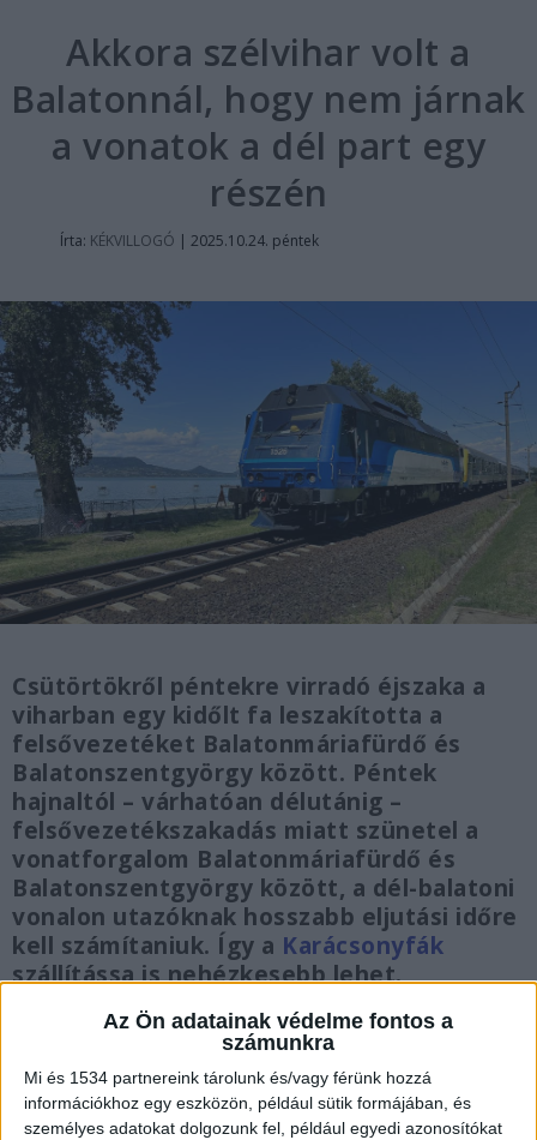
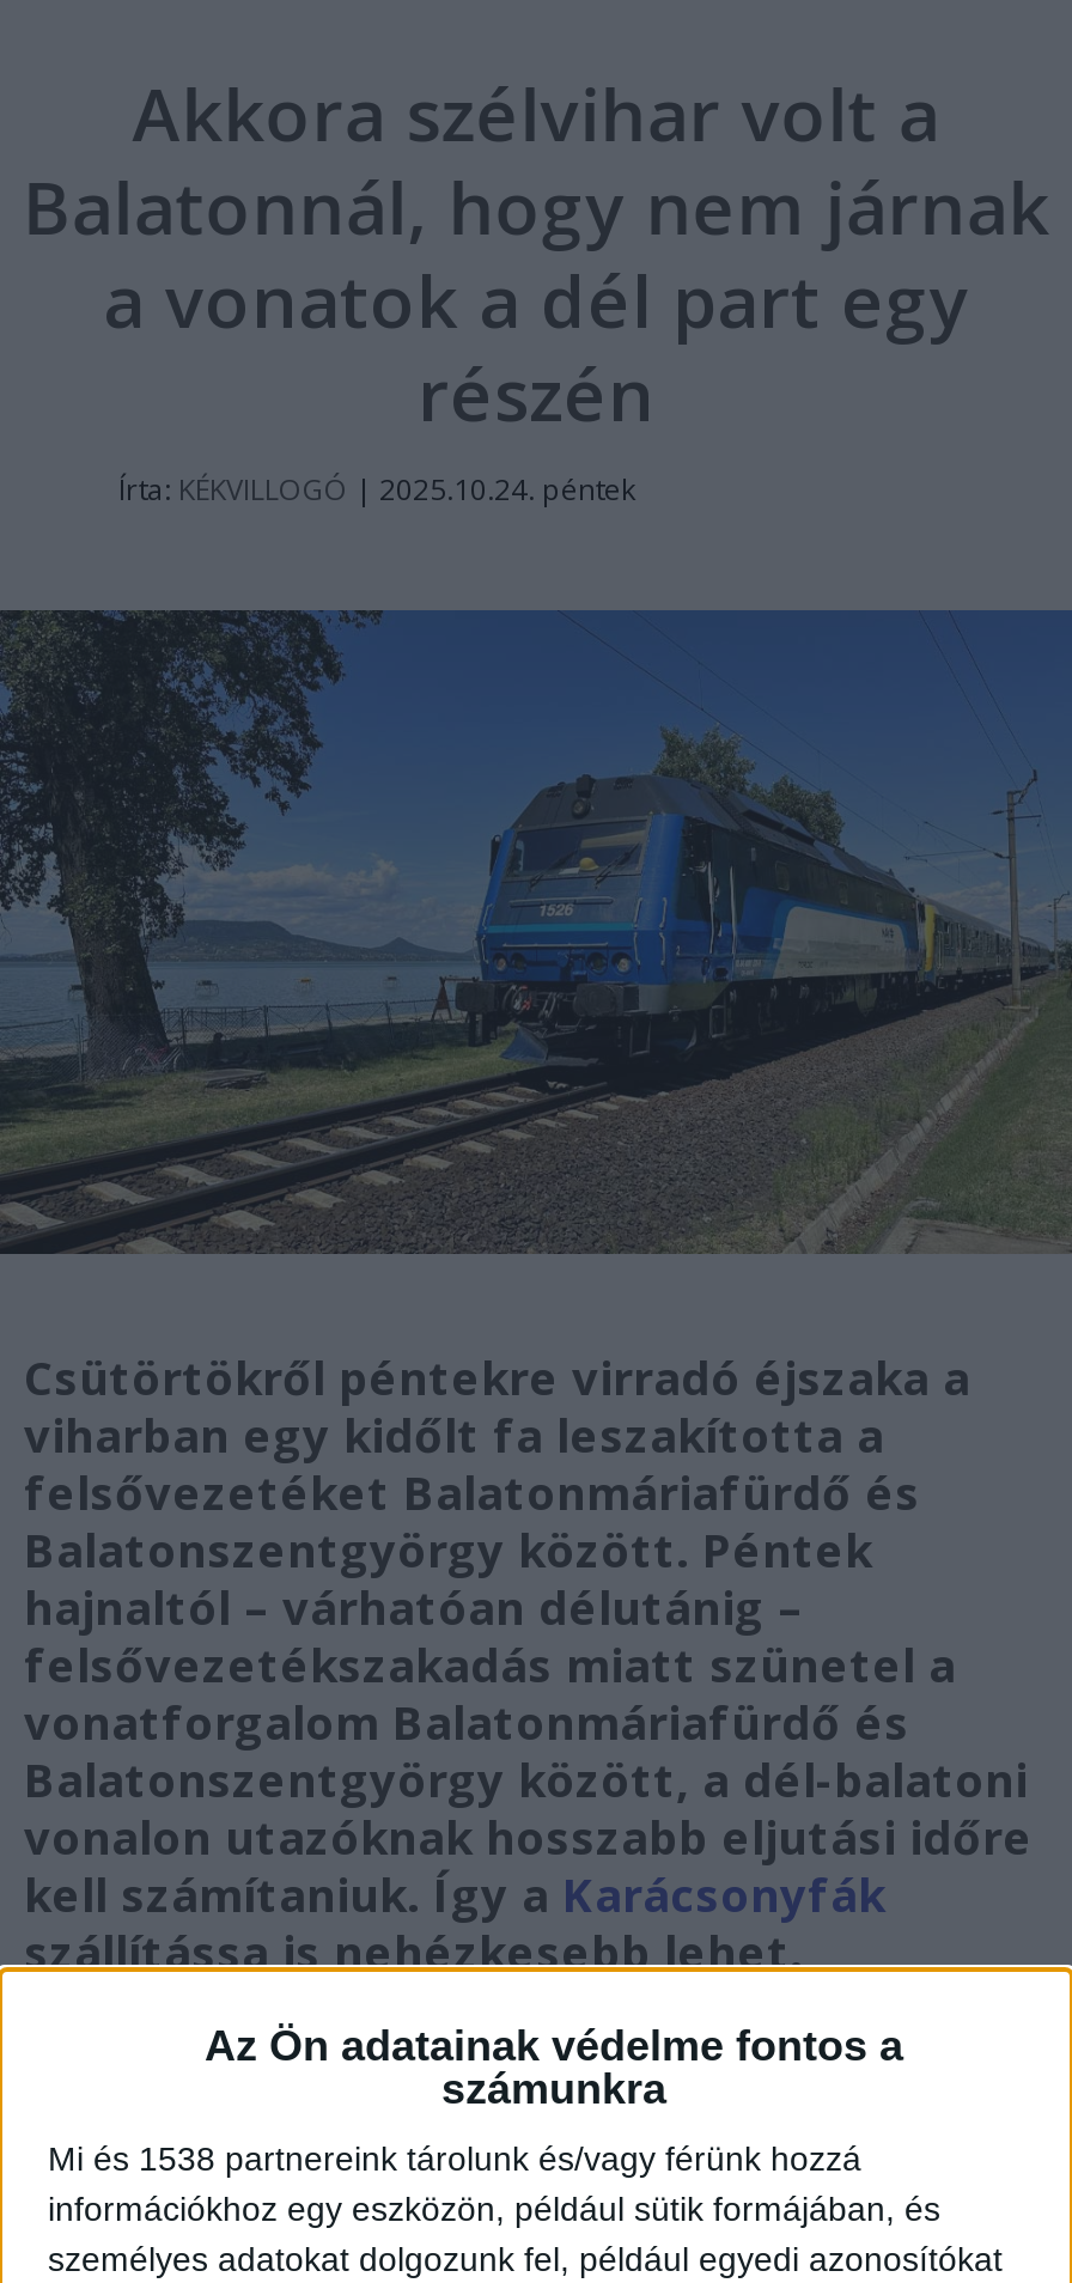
[24,1067,432,1087] Mi és 1534 partnereink tárolunk és/vagy férünk hozzá -> [48,2138,861,2177] Mi és 1538 partnereink tárolunk és/vagy férünk hozzá

